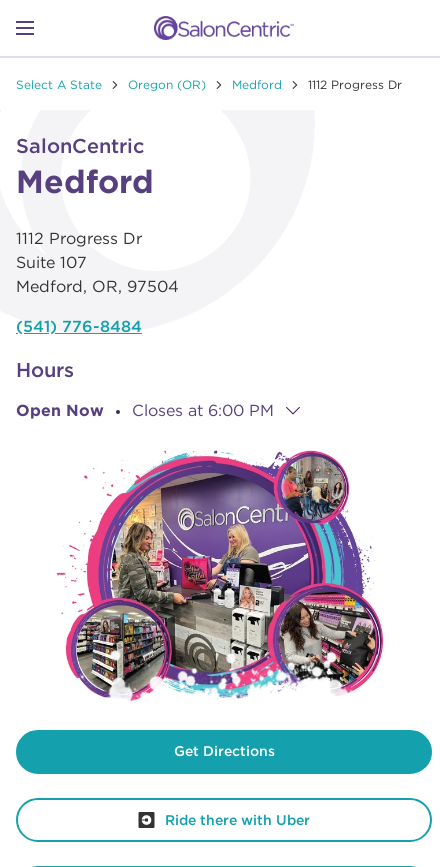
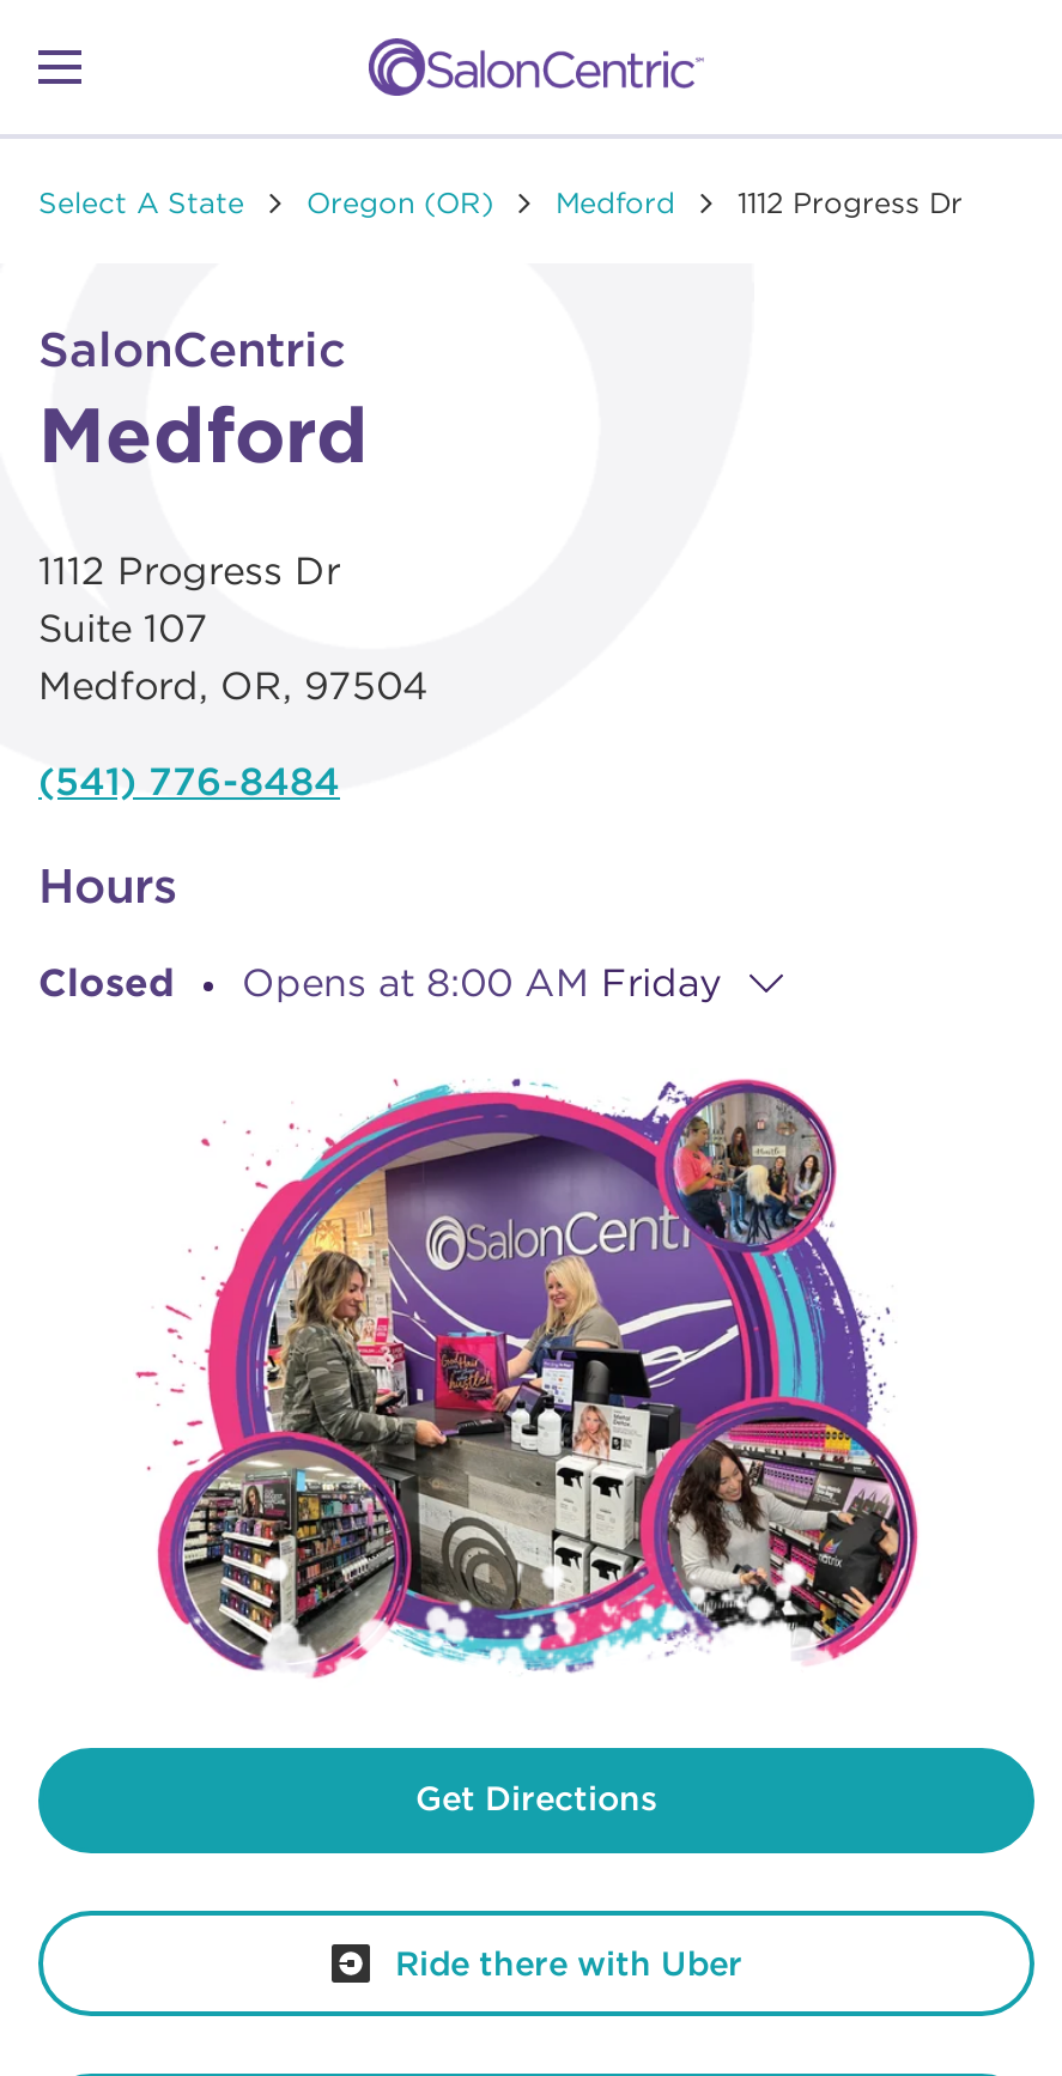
[16,400,274,420] Open Now | Closes at 6:00 PM -> [38,958,721,1006] Closed | Opens at 8:00 AM Friday

